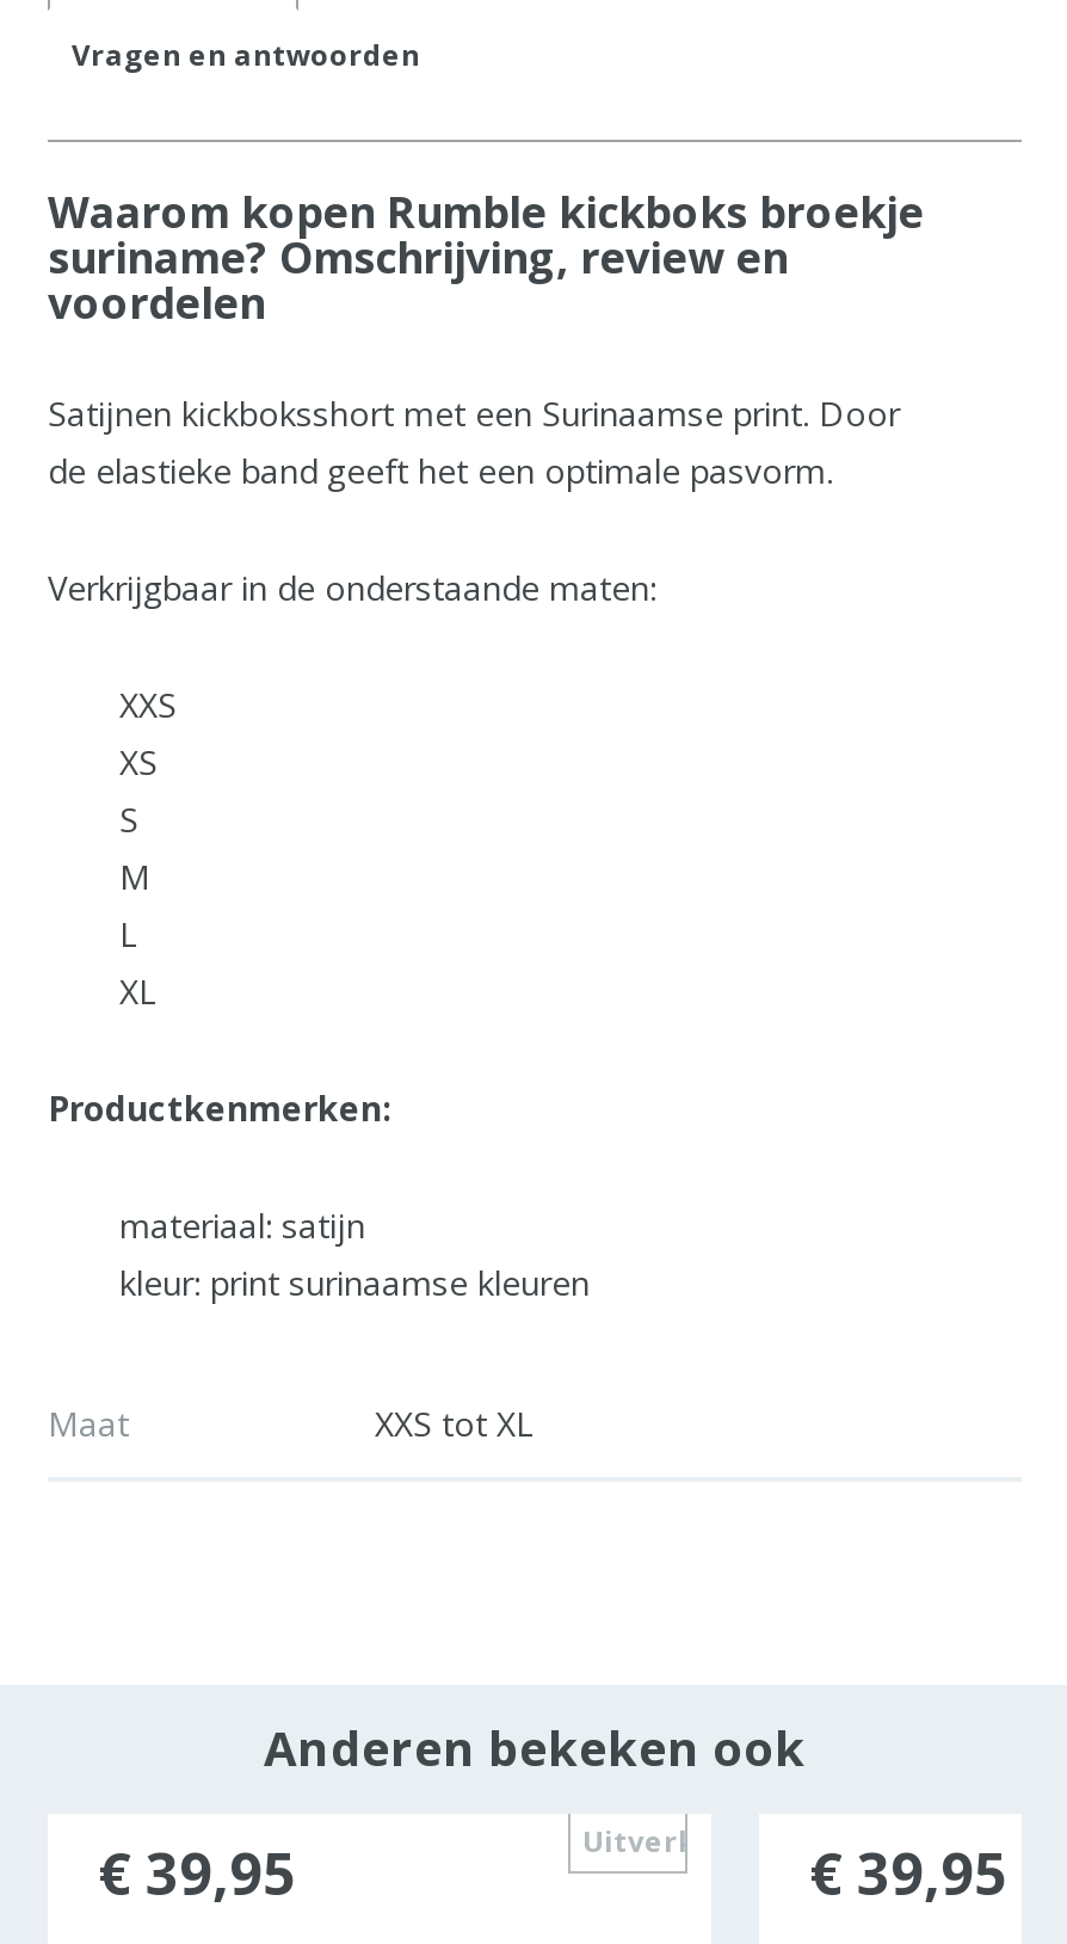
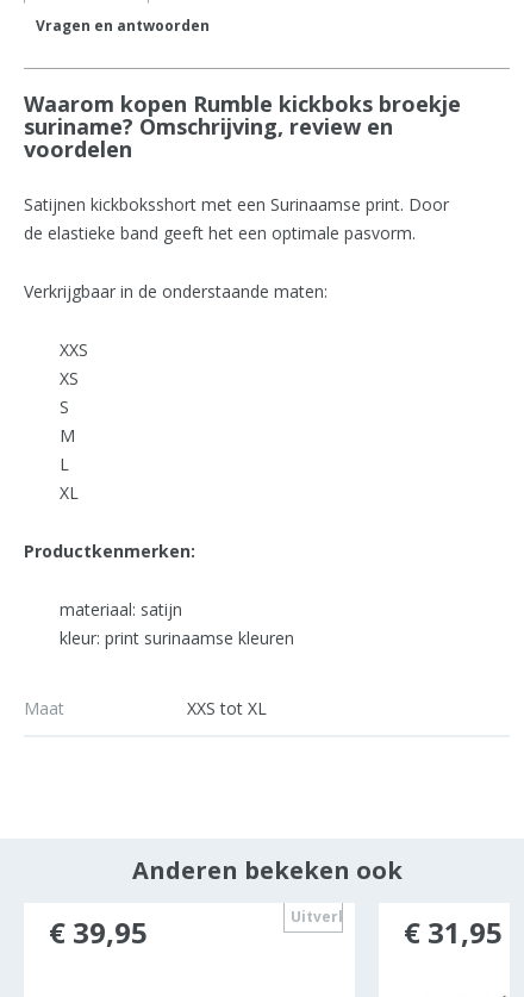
[809,1833,1007,1912] € 39,95 -> [404,913,503,952] € 31,95

